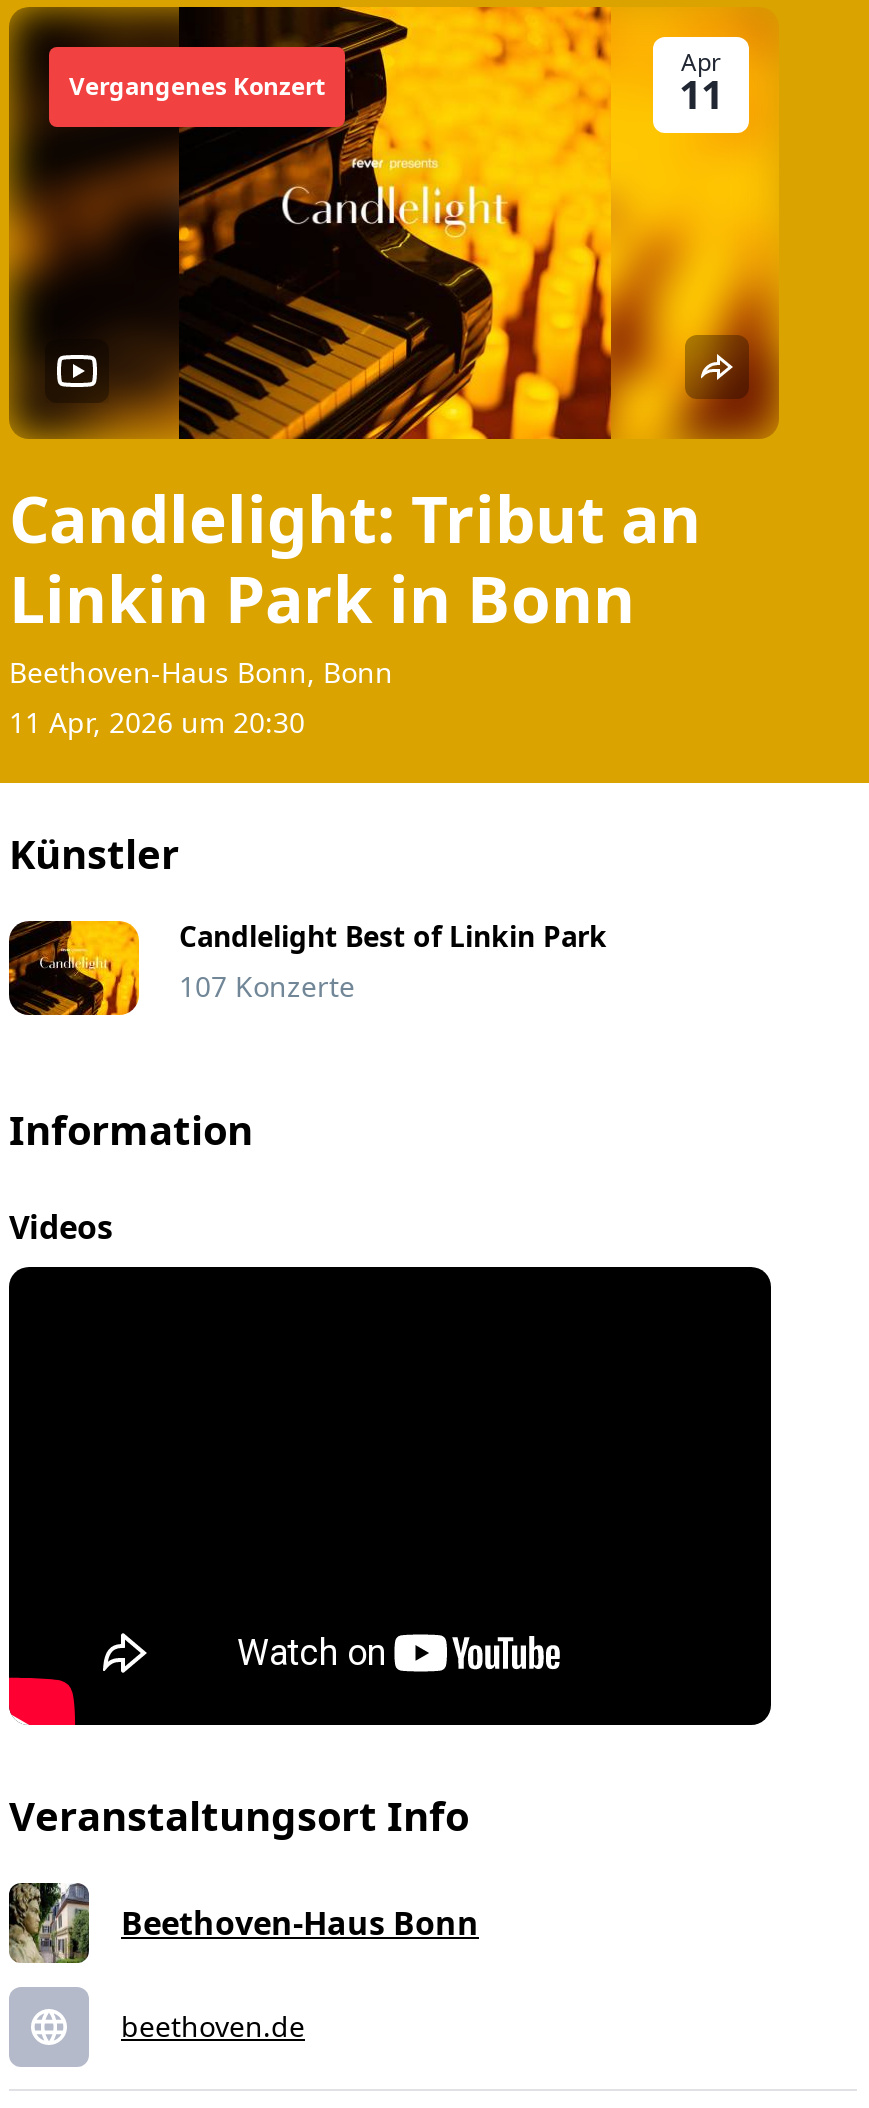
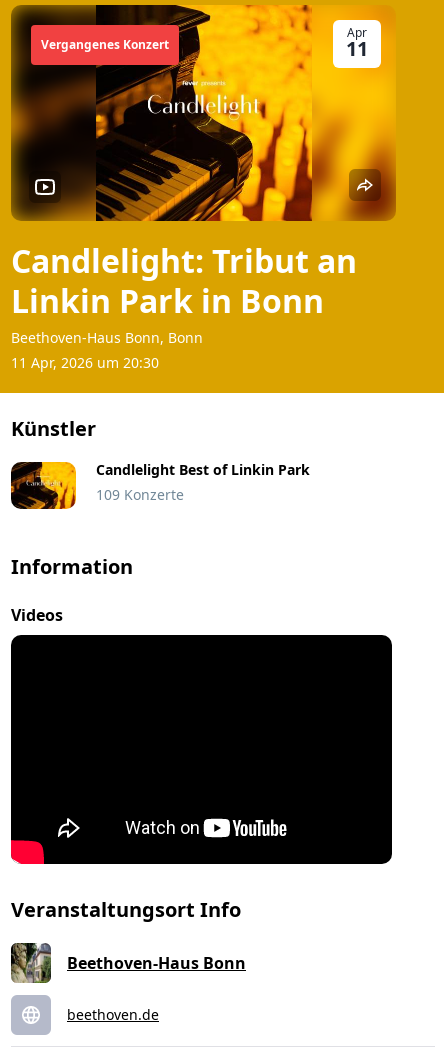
[179,967,355,1005] 107 Konzerte -> [96,485,184,504] 109 Konzerte

